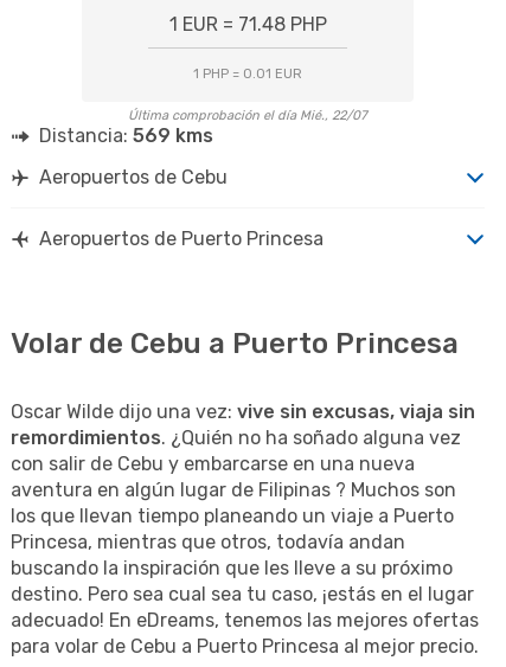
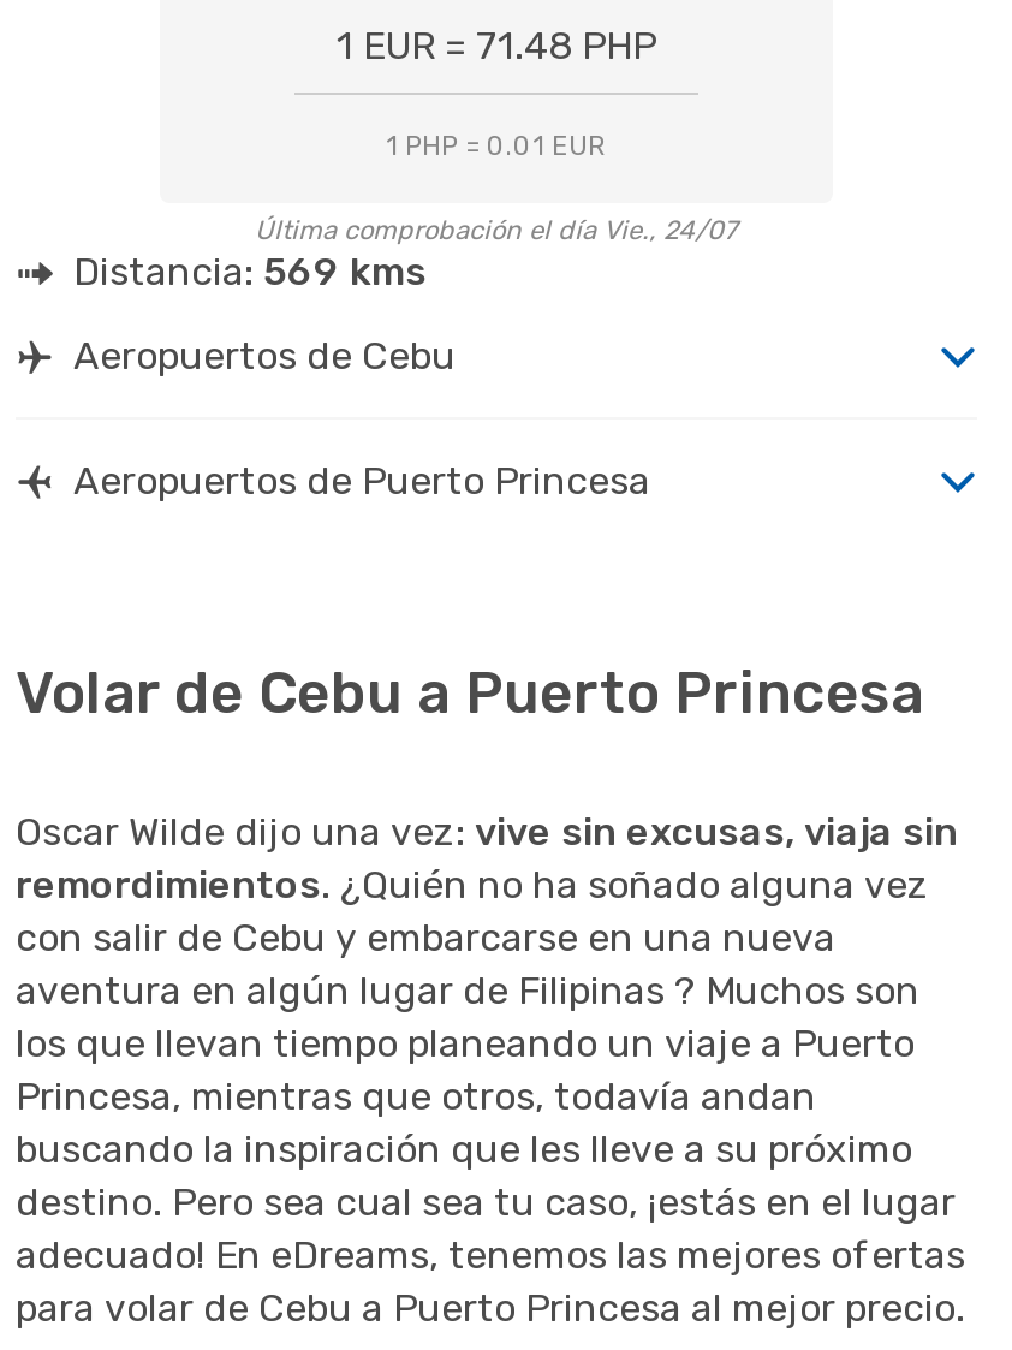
[128,108,367,123] Última comprobación el día Mié., 22/07 -> [255,215,738,246] Última comprobación el día Vie., 24/07

